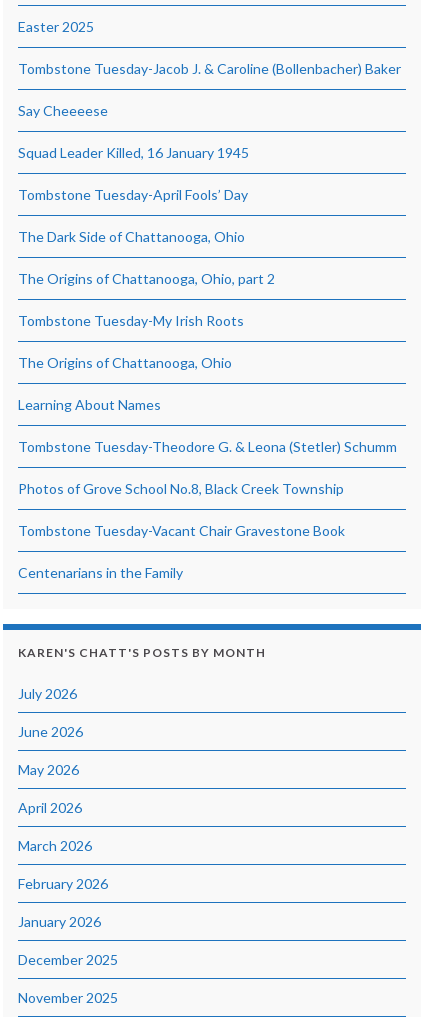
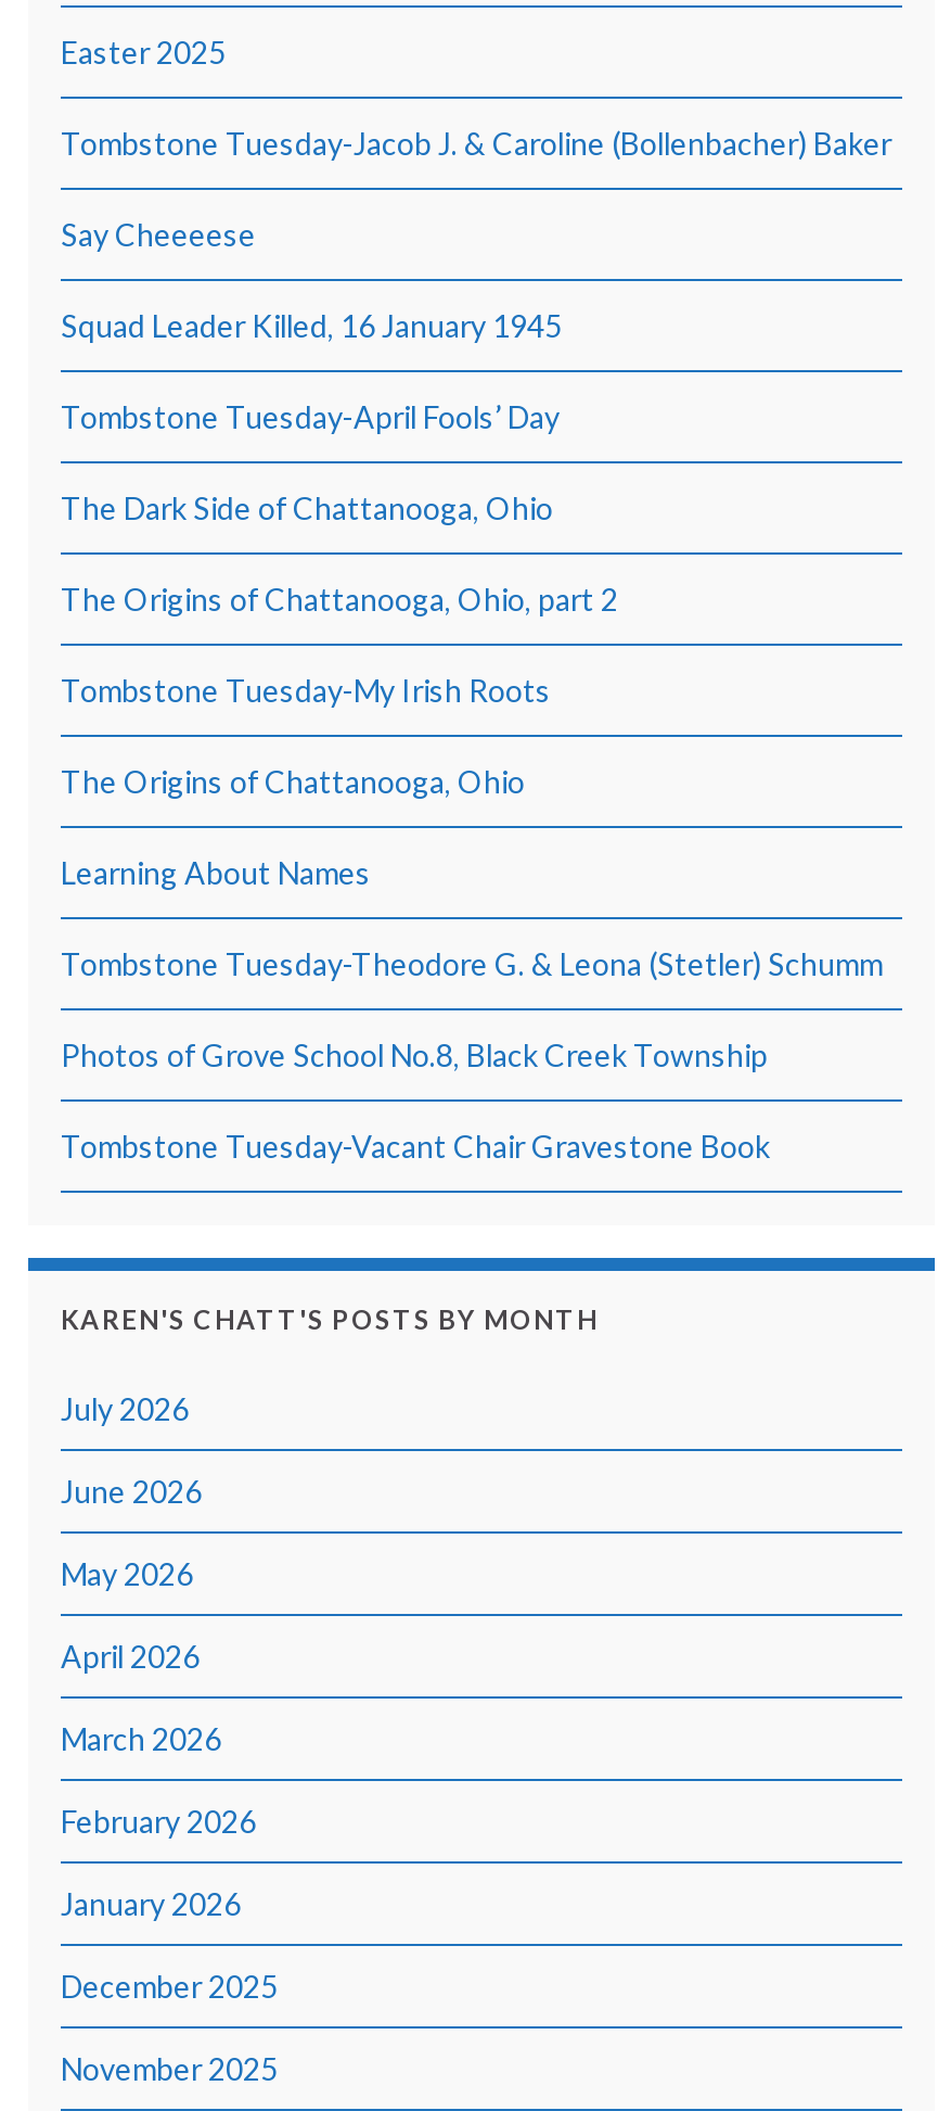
[18,564,183,581] Centenarians in the Family -> none

